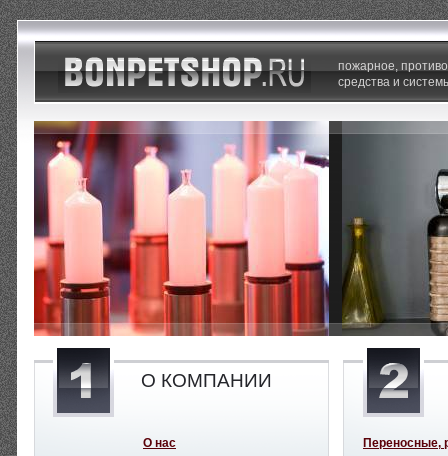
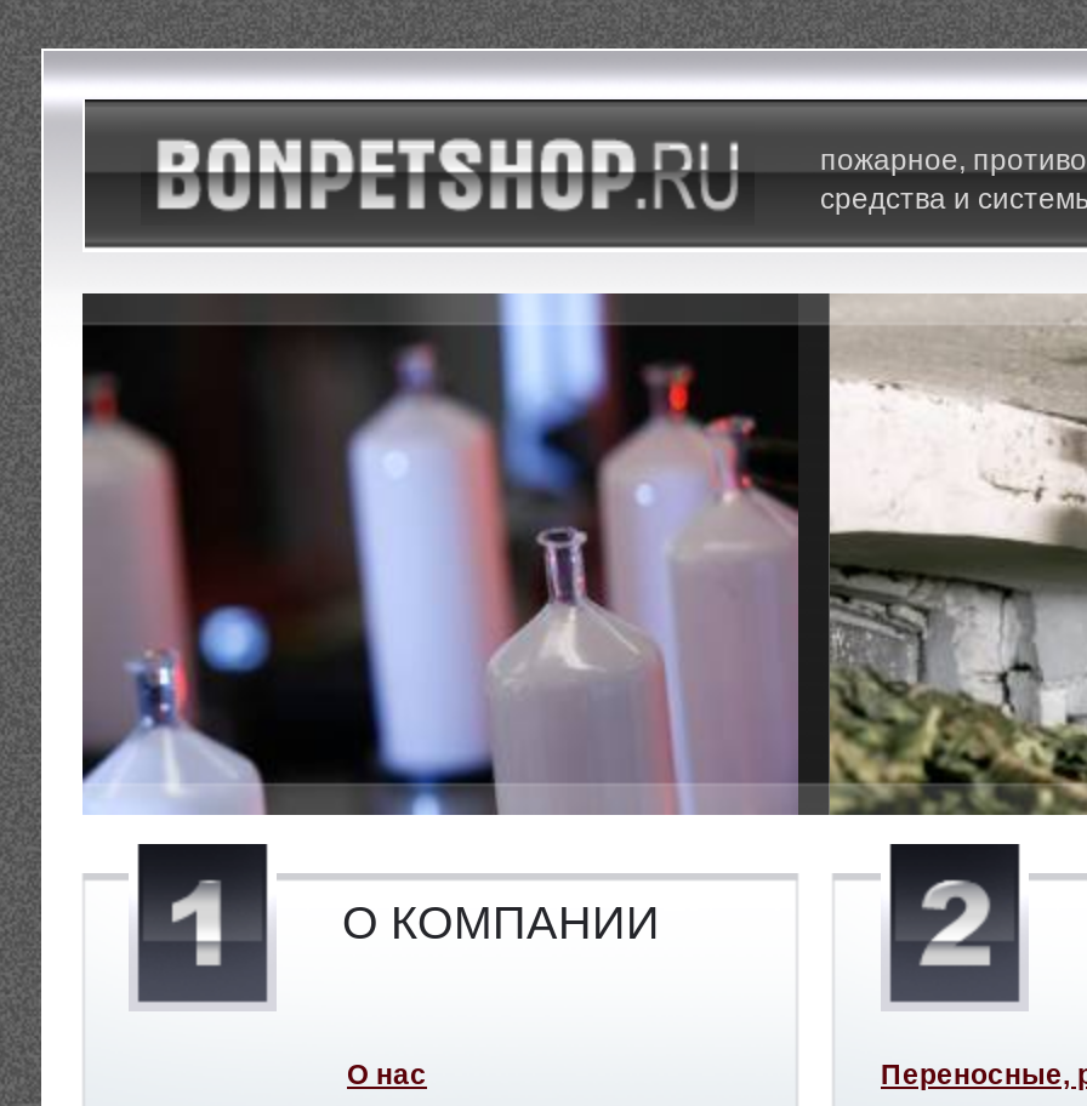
[33,120,330,337] [image] -> [80,291,798,817] [image]
[342,121,445,336] [image] -> [827,296,1080,815] [image]

